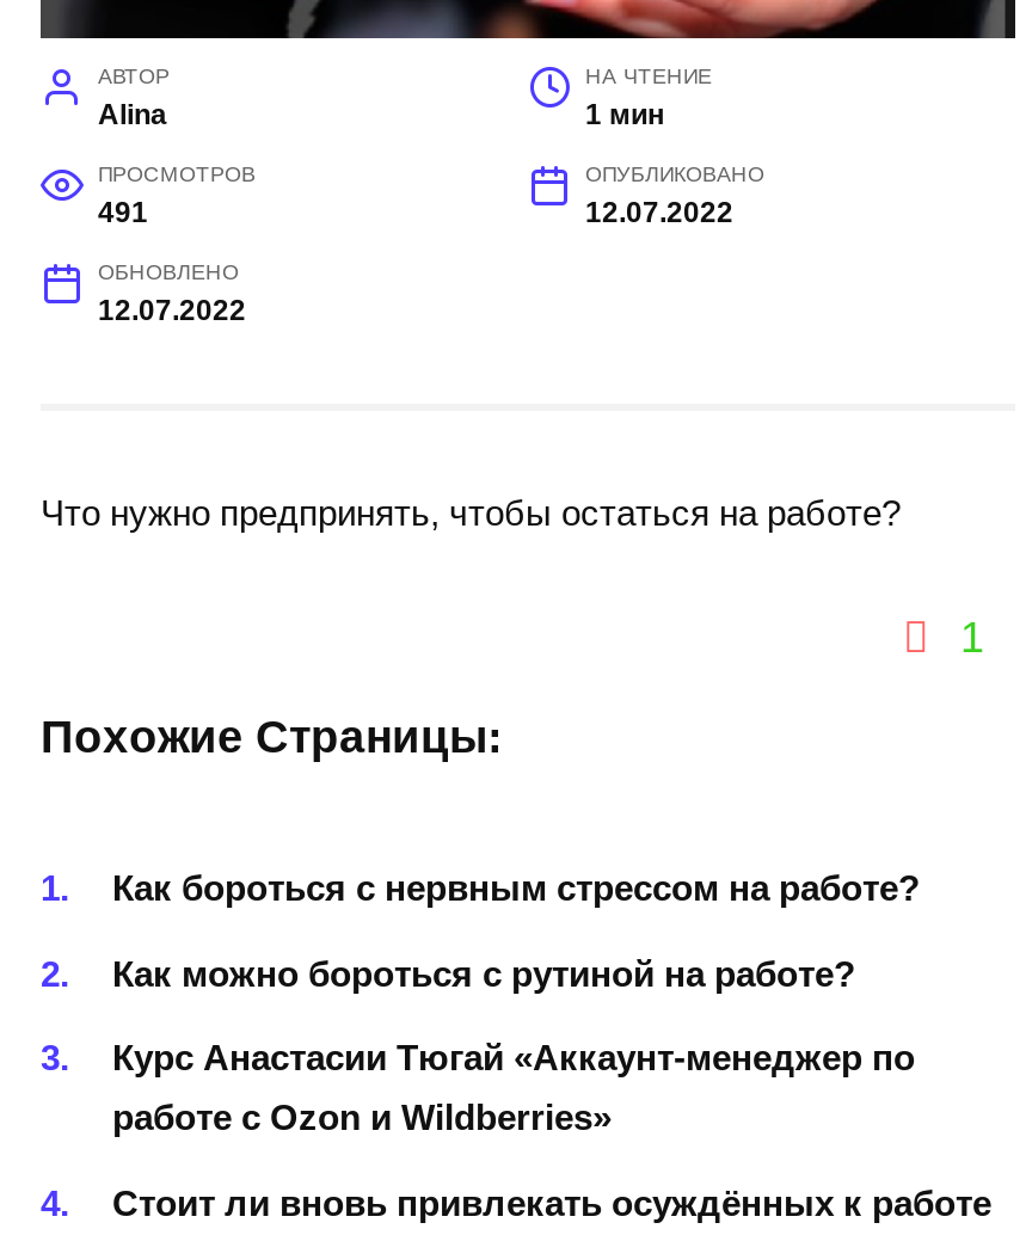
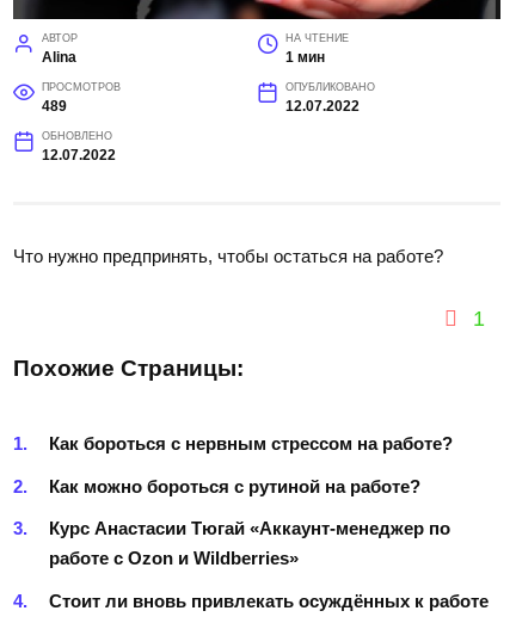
[98,195,148,228] 491 -> [42,97,67,114] 489

